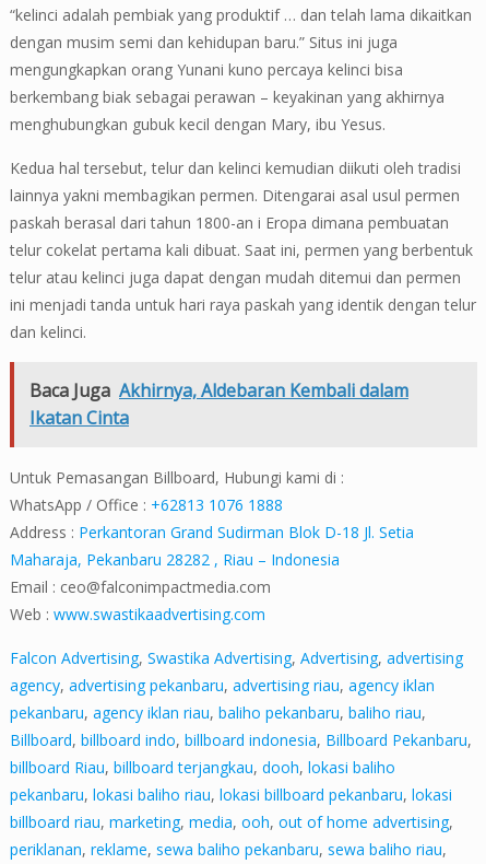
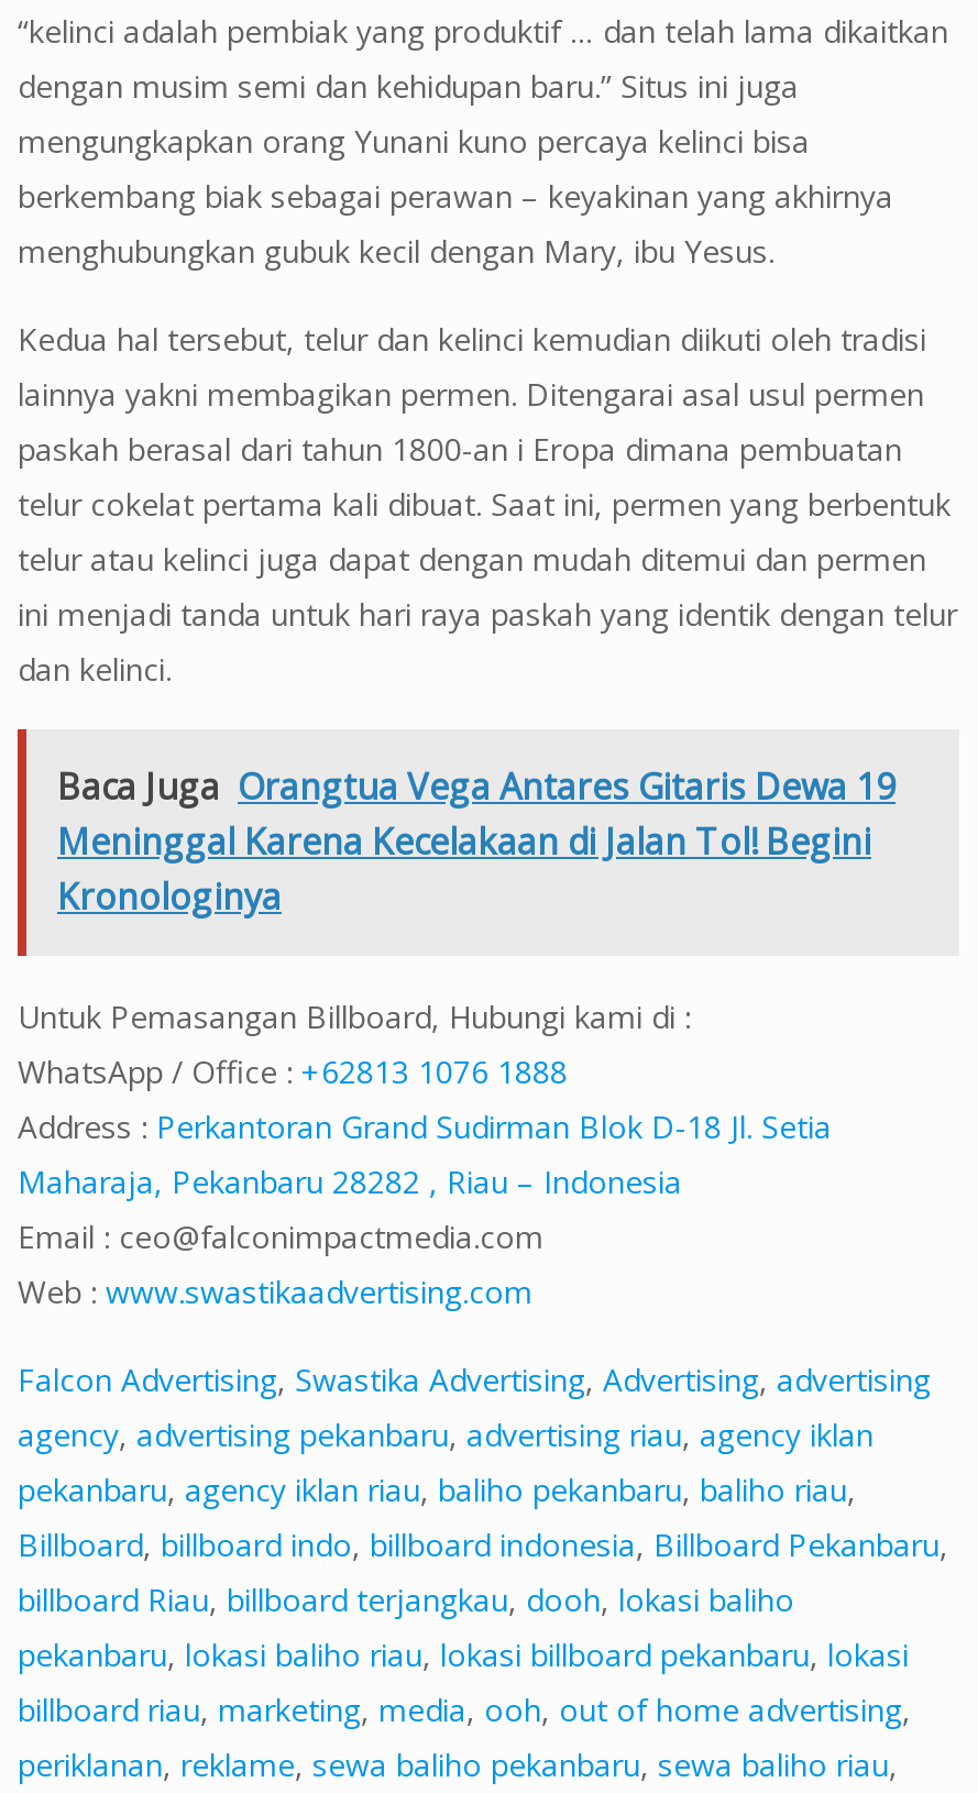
[29,379,408,430] Baca Juga Akhirnya, Aldebaran Kembali dalam | Ikatan Cinta -> [57,762,895,920] Baca Juga Orangtua Vega Antares Gitaris Dewa 19 | Meninggal Karena Kecelakaan di Jalan Tol! Begini | Kronologinya

